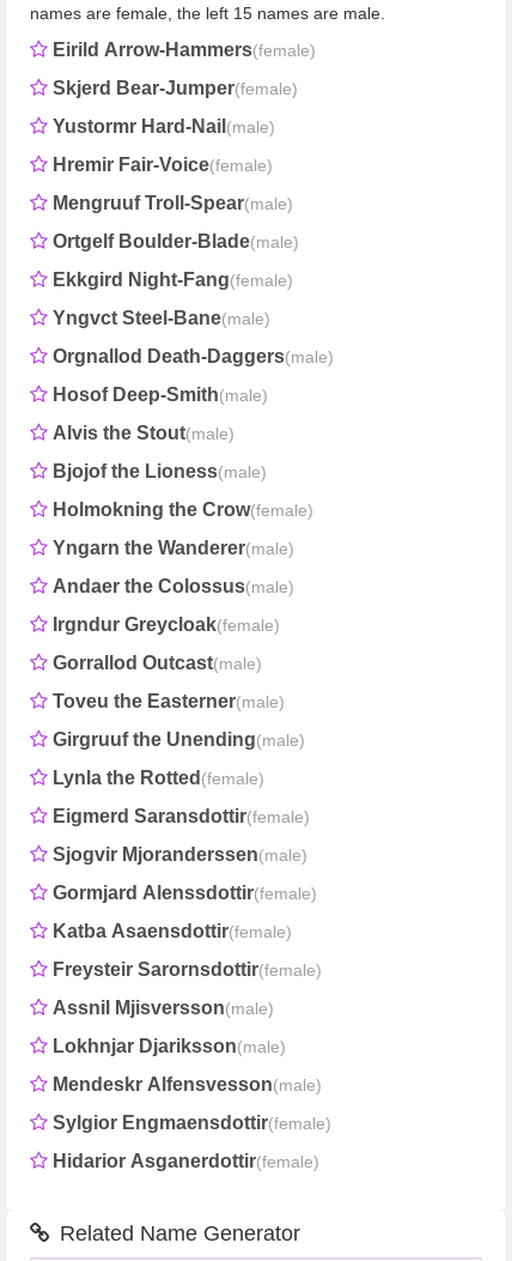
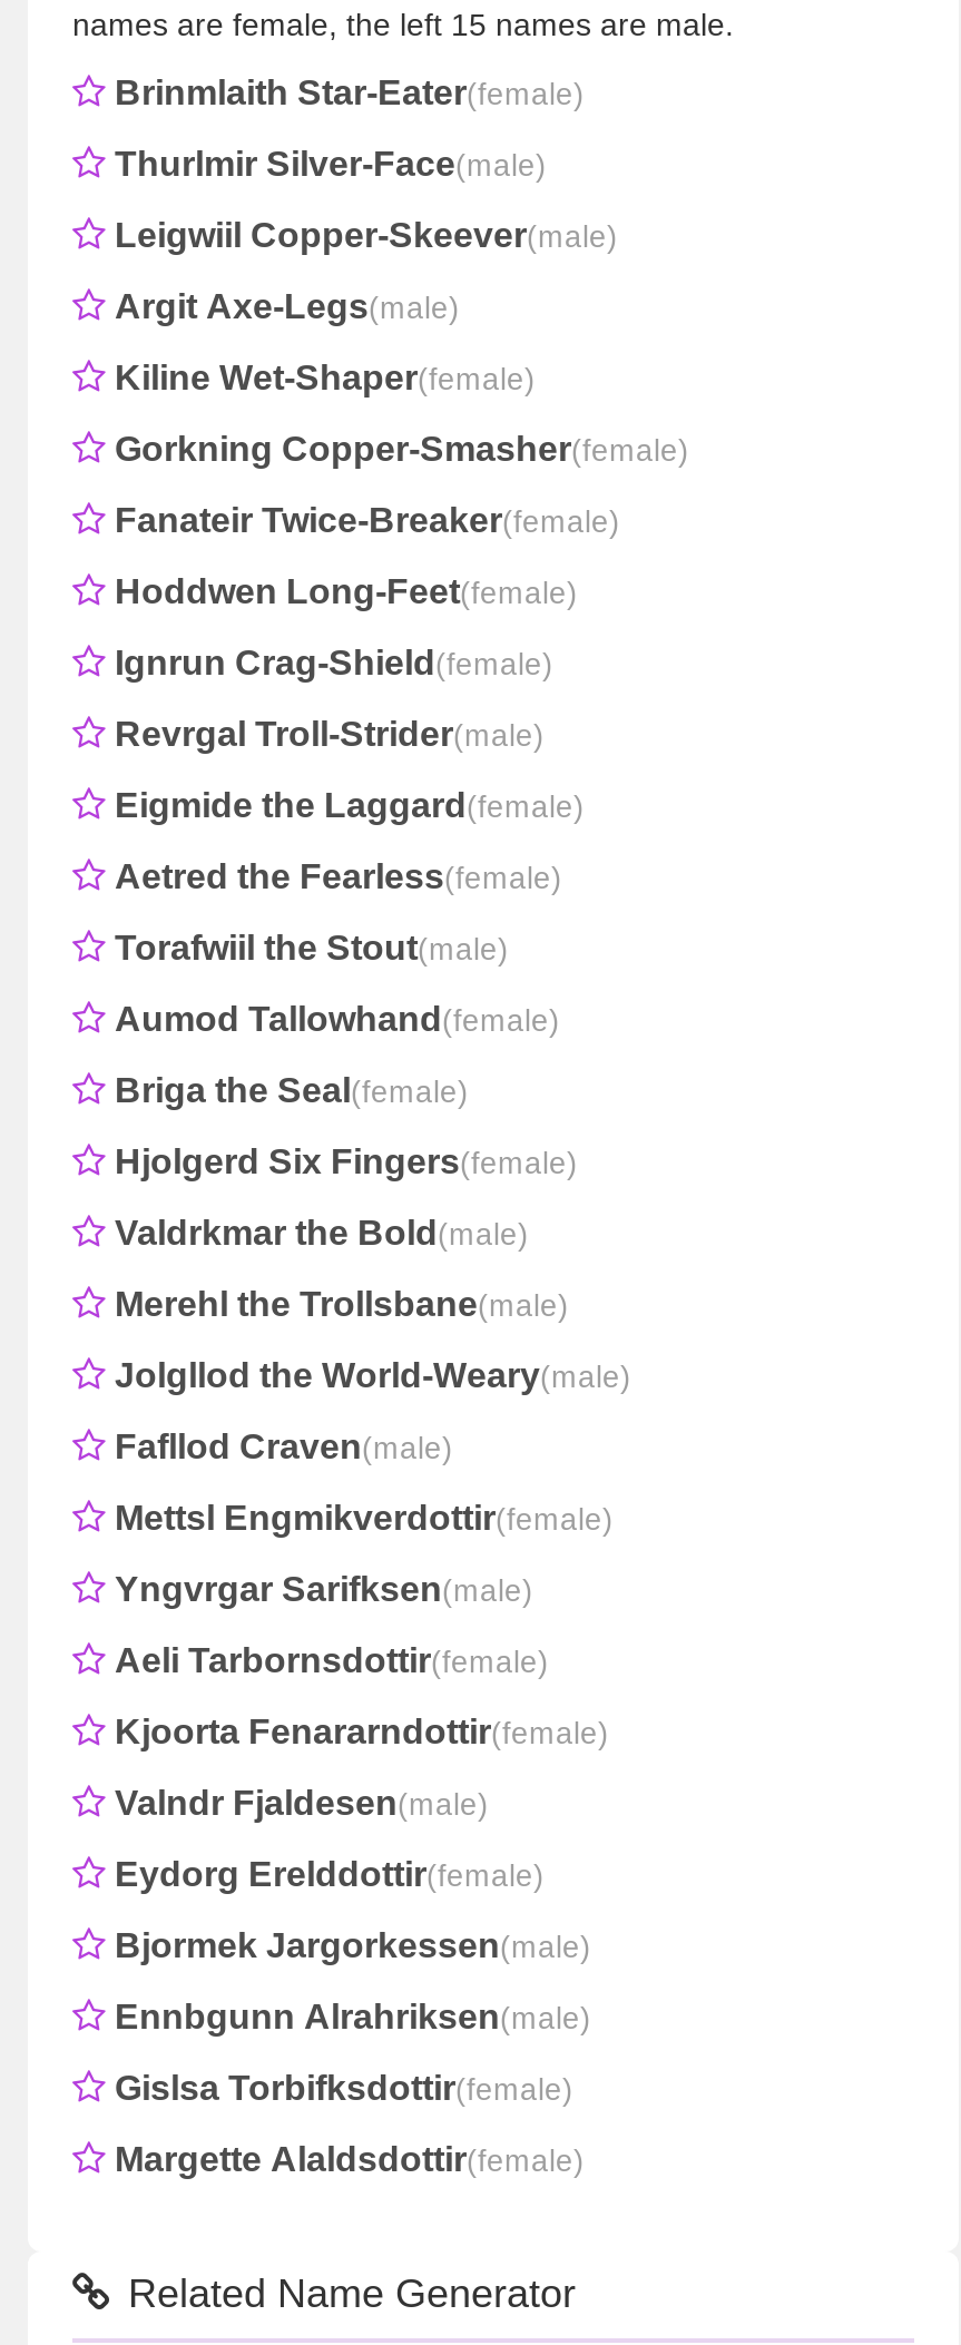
[53,40,316,60] Eirild Arrow-Hammers(female) -> [115,73,585,111] Brinmlaith Star-Eater(female)
[53,78,298,98] Skjerd Bear-Jumper(female) -> [115,145,547,183] Thurlmir Silver-Face(male)
[53,116,275,137] Yustormr Hard-Nail(male) -> [115,216,618,254] Leigwiil Copper-Skeever(male)
[53,154,273,175] Hremir Fair-Voice(female) -> [115,287,460,325] Argit Axe-Legs(male)
[53,193,293,213] Mengruuf Troll-Spear(male) -> [115,359,536,396] Kiline Wet-Shaper(female)
[53,231,299,251] Ortgelf Boulder-Blade(male) -> [115,430,689,468] Gorkning Copper-Smasher(female)
[53,269,293,290] Ekkgird Night-Fang(female) -> [115,501,620,539] Fanateir Twice-Breaker(female)
[53,308,270,328] Yngvct Steel-Bane(male) -> [115,572,578,610] Hoddwen Long-Feet(female)
[53,346,334,366] Orgnallod Death-Daggers(male) -> [115,644,553,681] Ignrun Crag-Shield(female)
[53,384,268,405] Hosof Deep-Smith(male) -> [115,715,545,753] Revrgal Troll-Strider(male)
[53,423,234,443] Alvis the Stout(male) -> [115,786,585,824] Eigmide the Laggard(female)
[53,461,267,481] Bjojof the Lioness(male) -> [115,857,562,895] Aetred the Fearless(female)
[53,499,313,520] Holmokning the Crow(female) -> [115,929,509,967] Torafwiil the Stout(male)
[53,538,294,558] Yngarn the Wanderer(male) -> [115,1000,560,1038] Aumod Tallowhand(female)
[53,576,294,596] Andaer the Colossus(male) -> [115,1071,469,1109] Briga the Seal(female)
[53,614,280,635] Irgndur Greycloak(female) -> [115,1142,578,1180] Hjolgerd Six Fingers(female)
[53,653,262,673] Gorrallod Outcast(male) -> [115,1214,529,1252] Valdrkmar the Bold(male)
[53,691,285,711] Toveu the Easterner(male) -> [115,1285,569,1323] Merehl the Trollsbane(male)
[53,729,305,750] Girgruuf the Unending(male) -> [115,1356,631,1394] Jolgllod the World-Weary(male)
[53,768,264,788] Lynla the Rotted(female) -> [115,1427,453,1465] Fafllod Craven(male)
[53,806,310,826] Eigmerd Saransdottir(female) -> [115,1499,614,1537] Mettsl Engmikverdottir(female)
[53,844,307,865] Sjogvir Mjoranderssen(male) -> [115,1570,533,1608] Yngvrgar Sarifksen(male)
[53,883,317,903] Gormjard Alenssdottir(female) -> [115,1641,549,1679] Aeli Tarbornsdottir(female)
[53,921,292,941] Katba Asaensdottir(female) -> [115,1713,609,1750] Kjoorta Fenararndottir(female)
[53,959,322,980] Freysteir Sarornsdottir(female) -> [115,1784,489,1822] Valndr Fjaldesen(male)
[53,998,274,1018] Assnil Mjisversson(male) -> [115,1855,545,1893] Eydorg Erelddottir(female)
[53,1036,286,1056] Lokhnjar Djariksson(male) -> [115,1926,591,1964] Bjormek Jargorkessen(male)
[53,1074,322,1095] Mendeskr Alfensvesson(male) -> [115,1998,591,2035] Ennbgunn Alrahriksen(male)
[53,1113,331,1133] Sylgior Engmaensdottir(female) -> [115,2069,573,2107] Gislsa Torbifksdottir(female)
[53,1151,319,1171] Hidarior Asganerdottir(female) -> [115,2140,585,2178] Margette Alaldsdottir(female)

